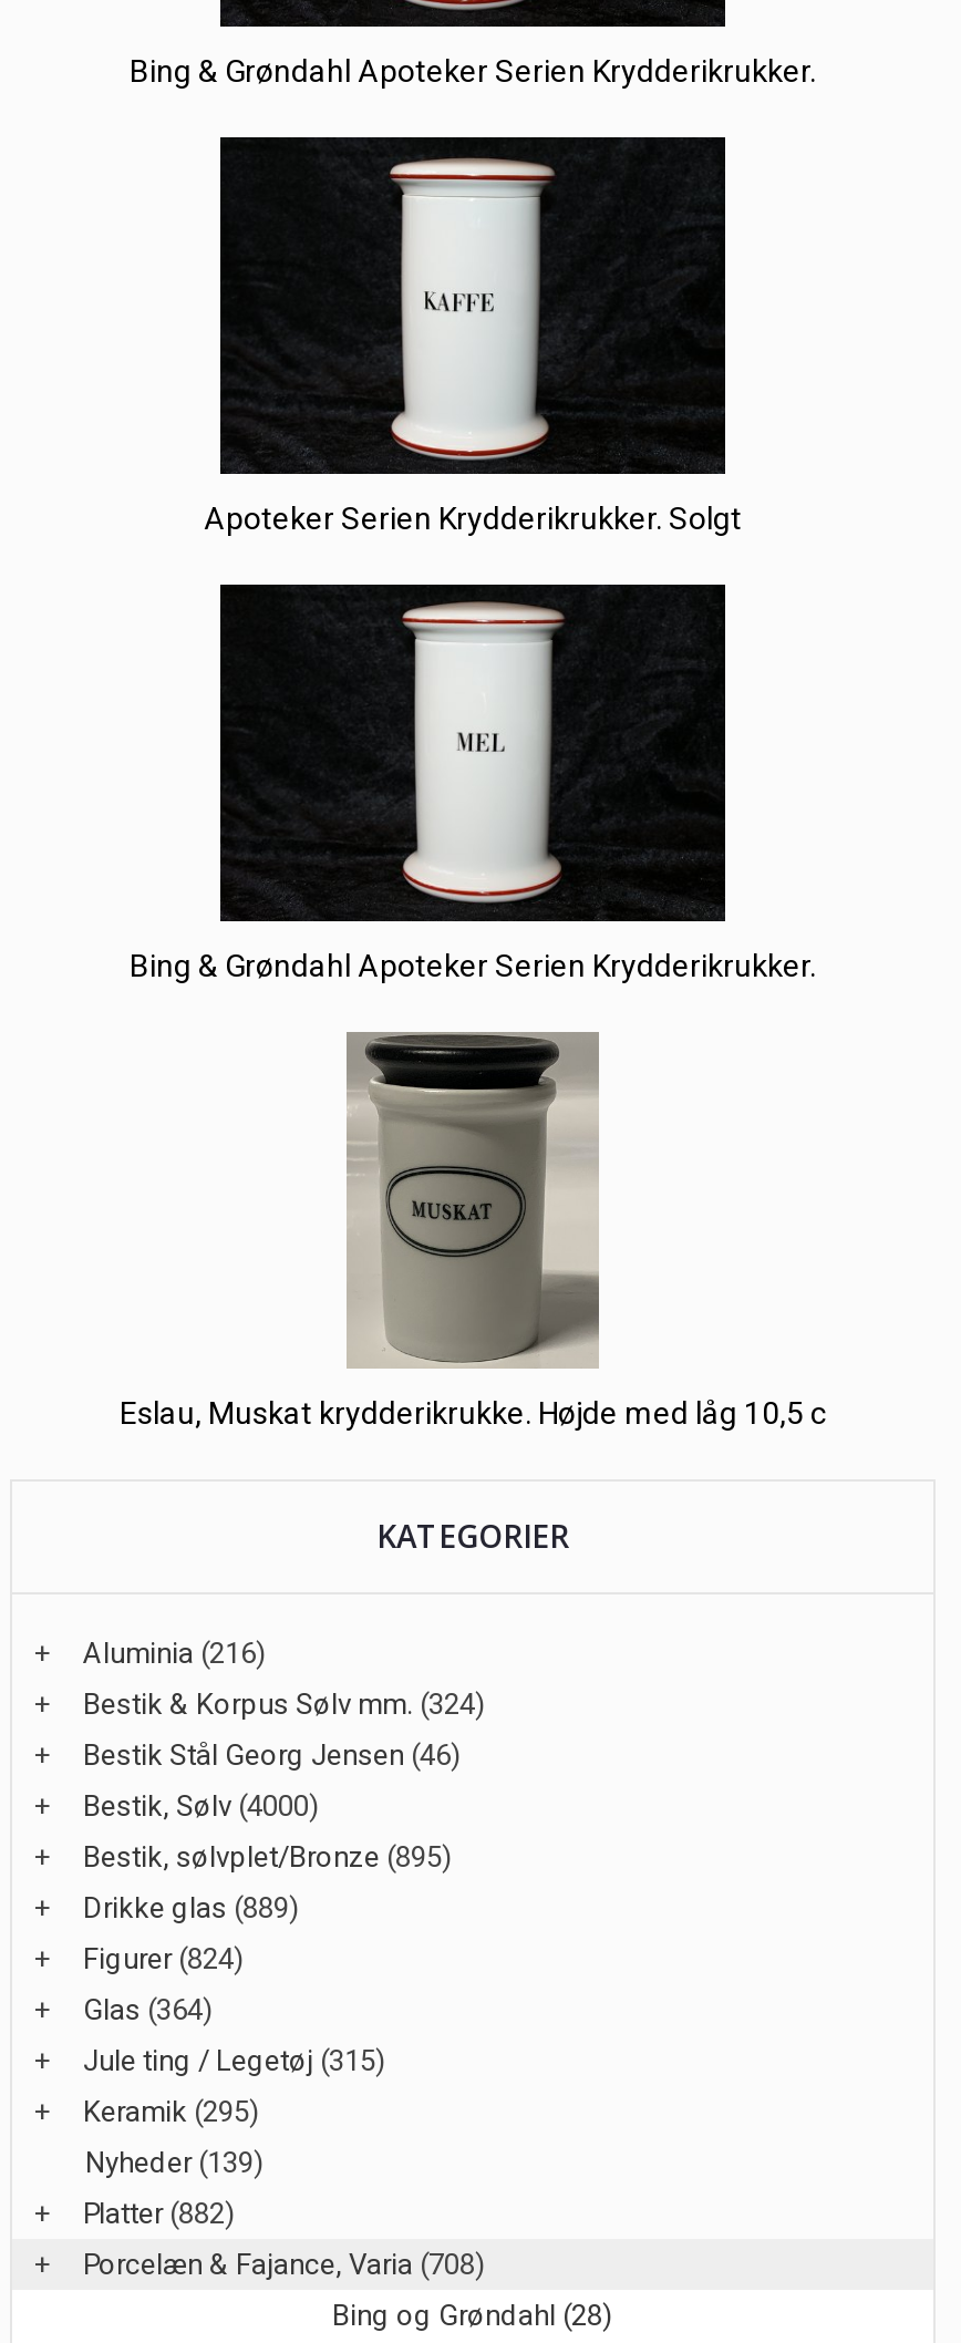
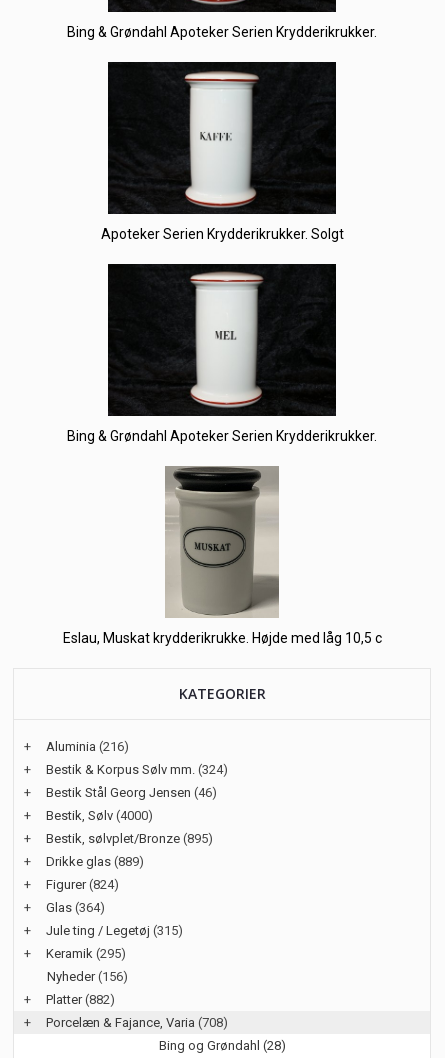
[85,2147,265,2180] Nyheder (139) -> [47,969,128,984] Nyheder (156)

